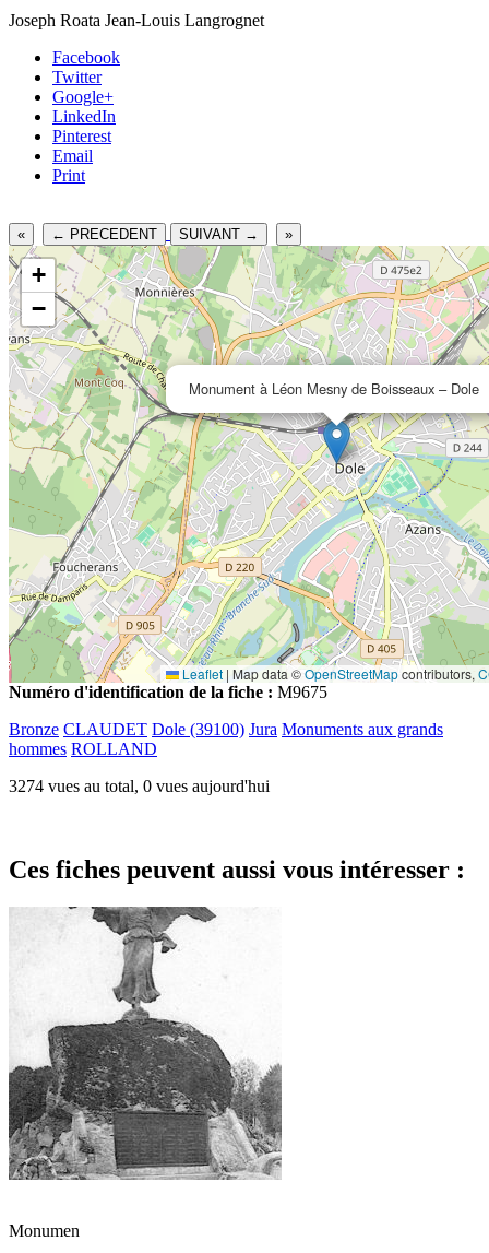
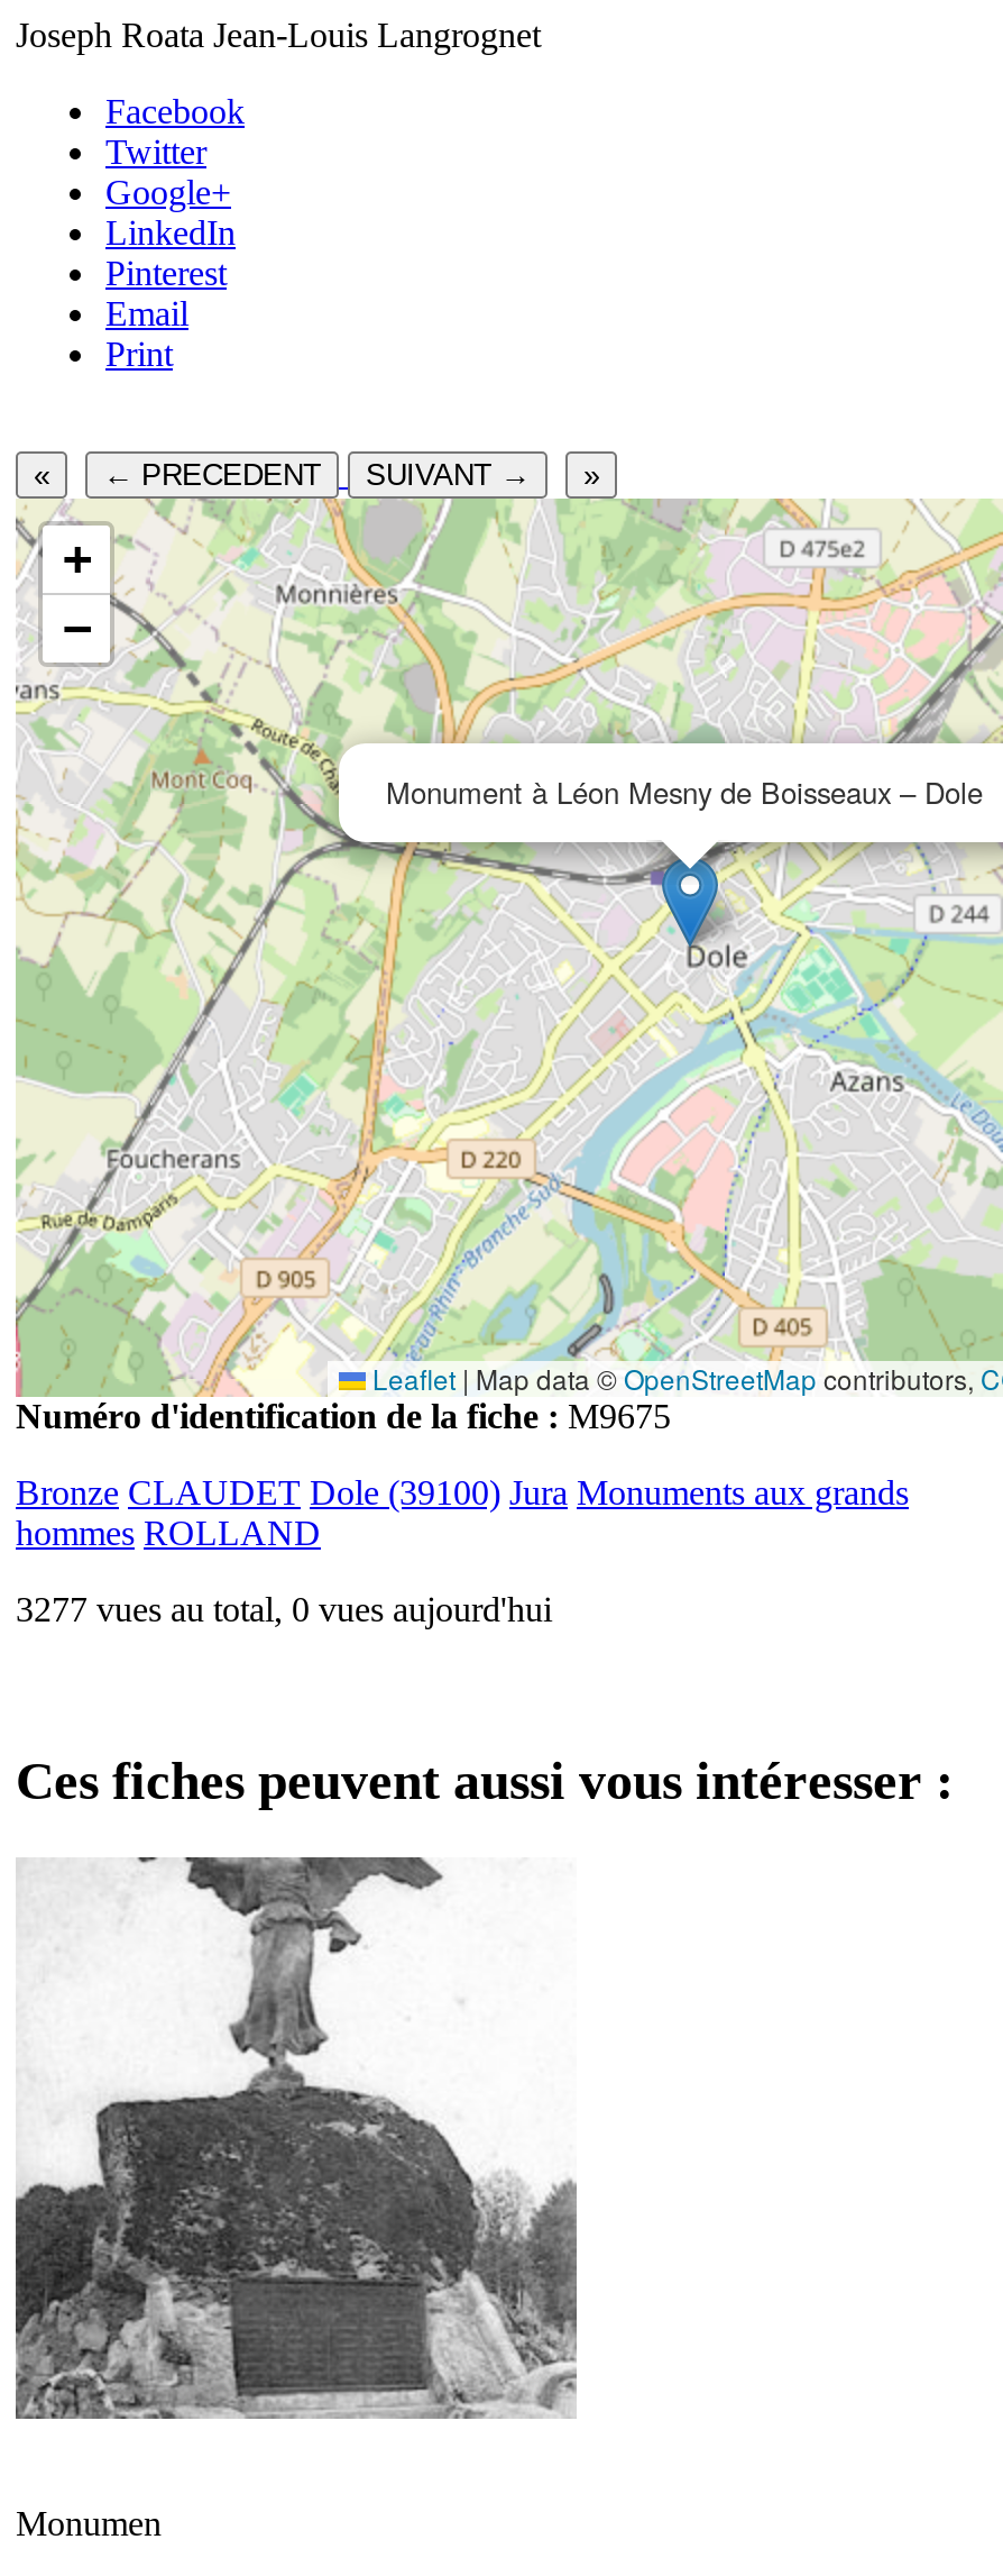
[9,777,270,796] 3274 vues au total, 0 vues aujourd'hui -> [16,1591,552,1629] 3277 vues au total, 0 vues aujourd'hui

